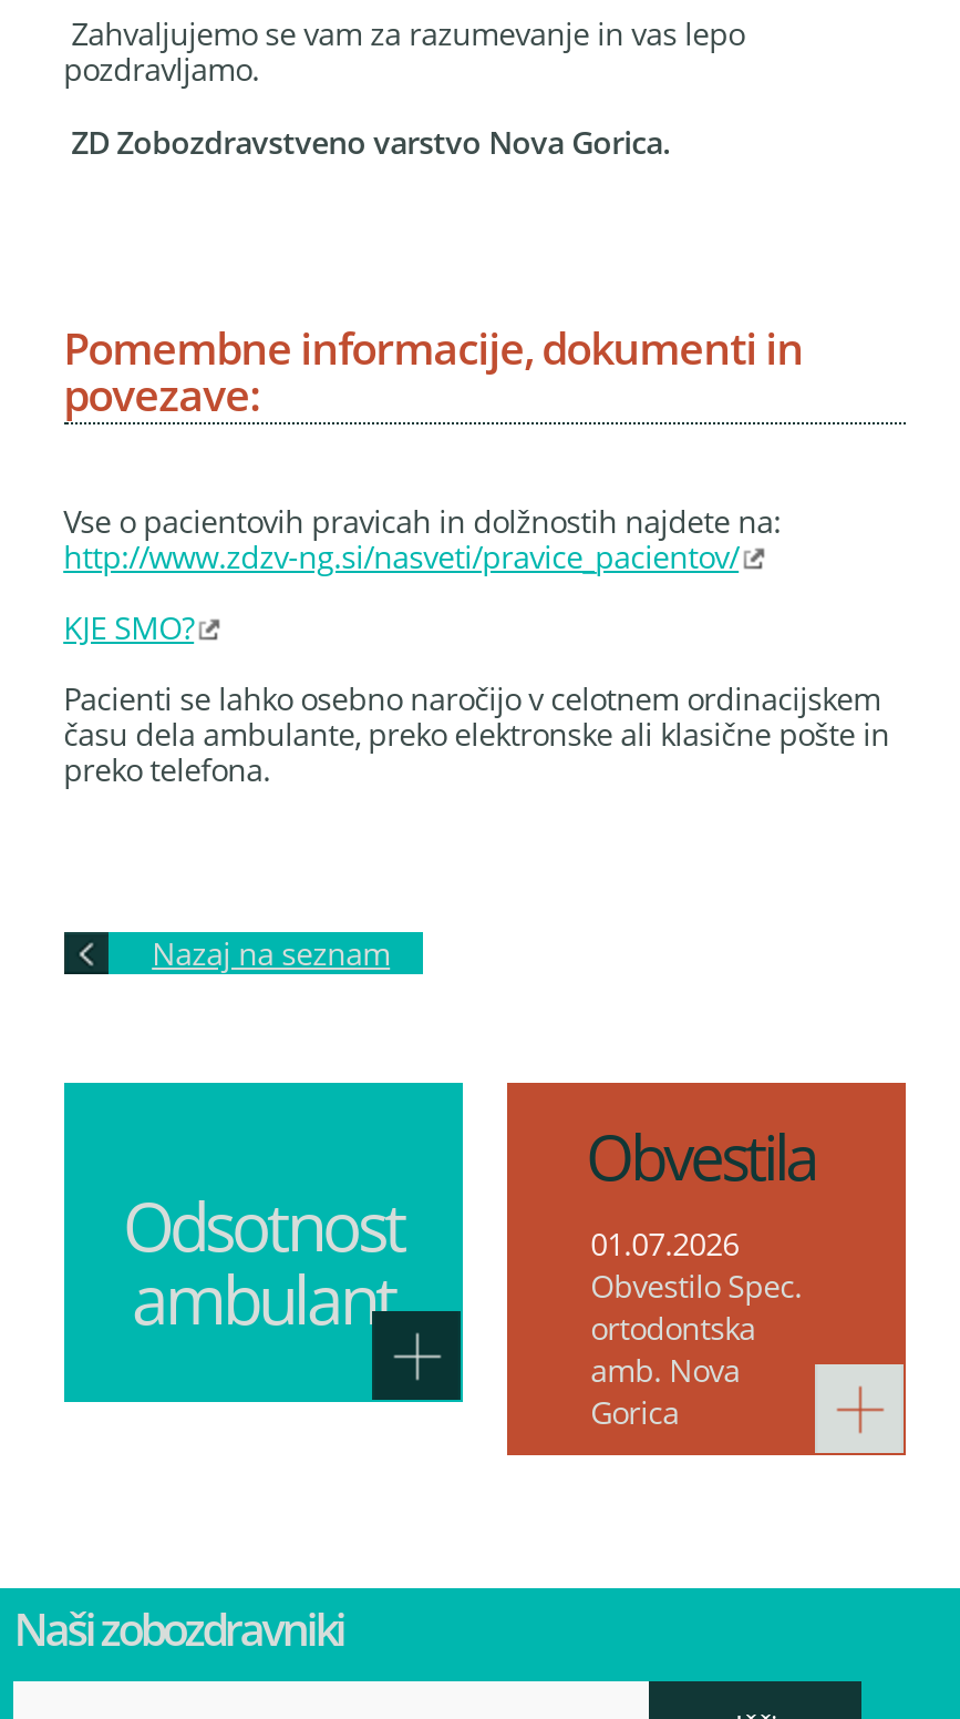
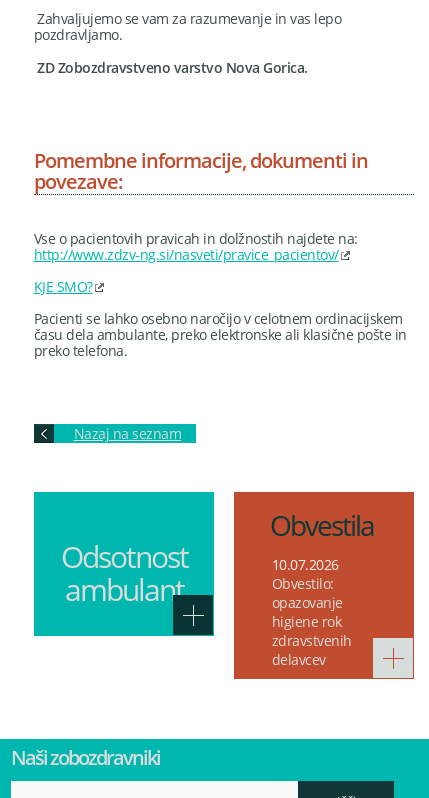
[590,1222,802,1433] 01.07.2026 | Obvestilo Spec. | ortodontska | amb. Nova | Gorica -> [272,555,352,669] 10.07.2026 | Obvestilo: | opazovanje | higiene rok | zdravstvenih | delavcev

